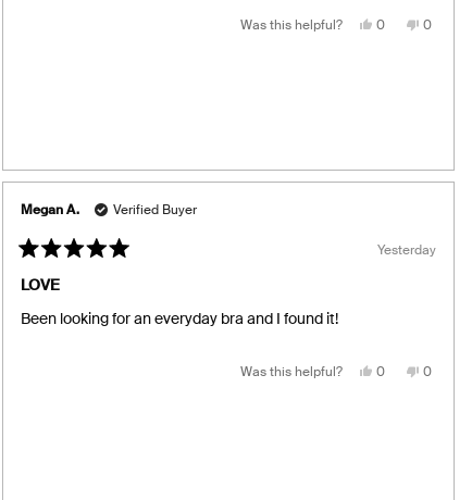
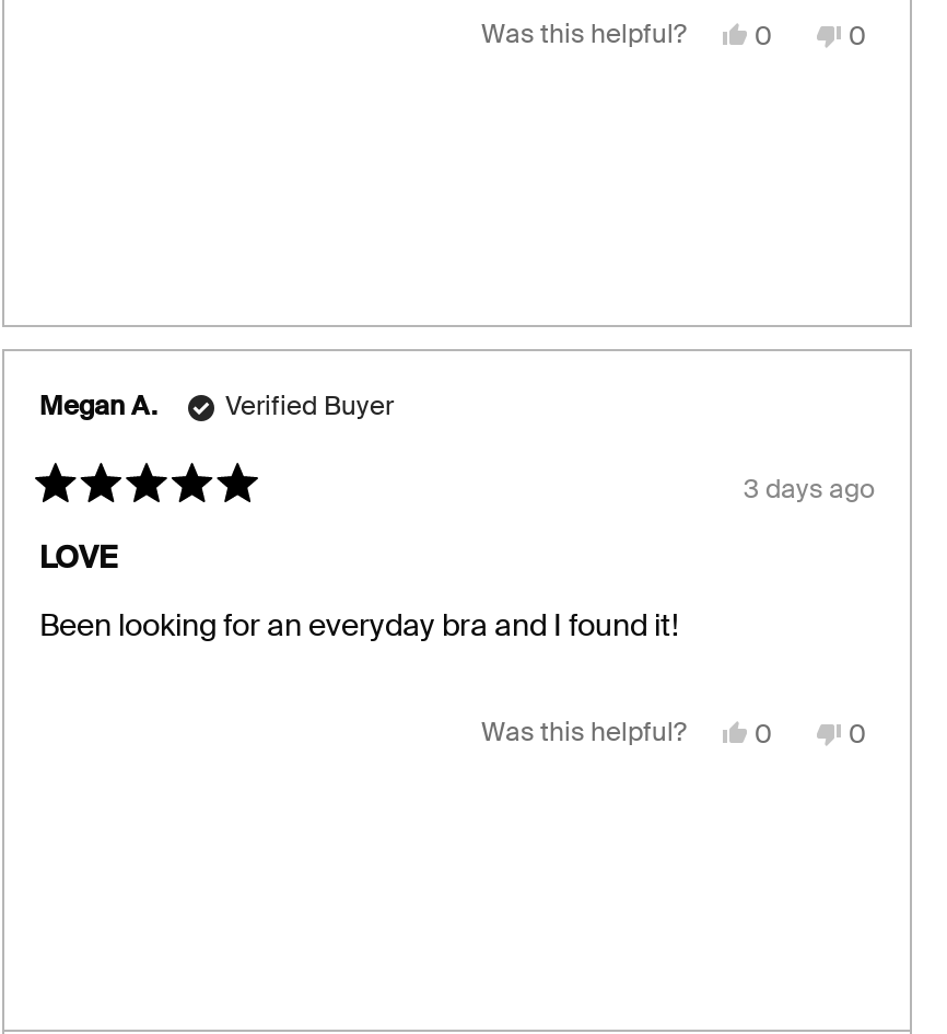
[377,242,436,259] Yesterday -> [744,471,875,506] 3 days ago

